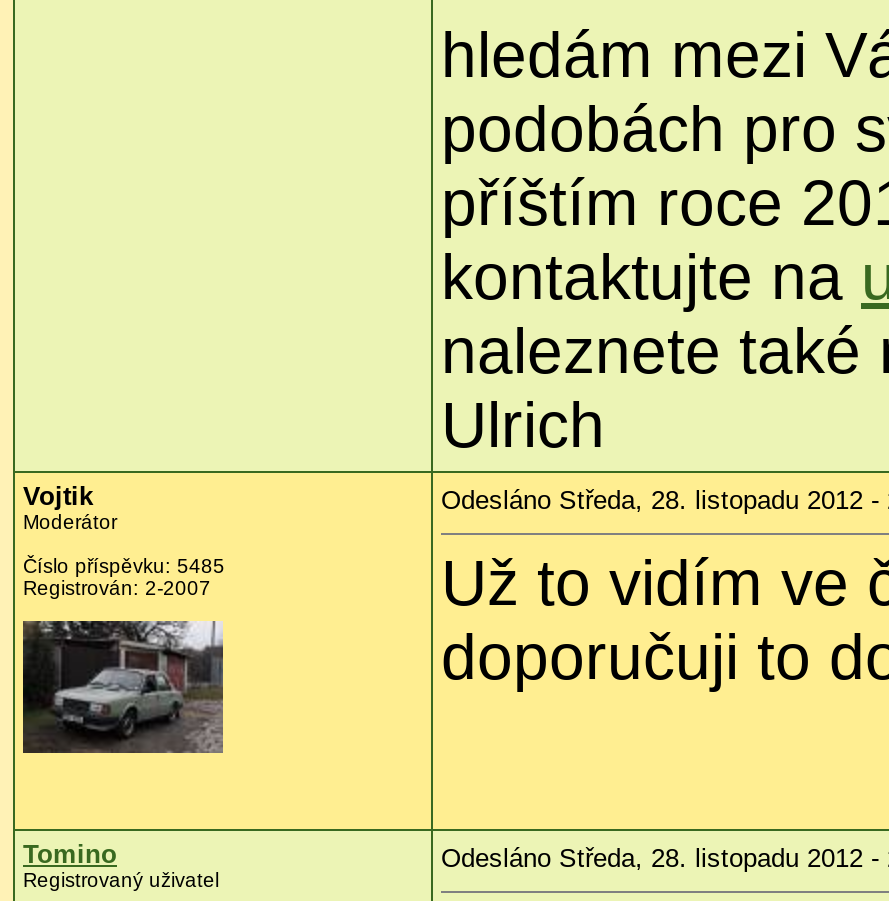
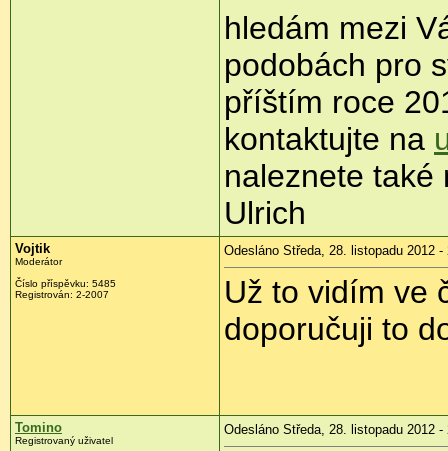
[21,619,225,755] [image] -> none

